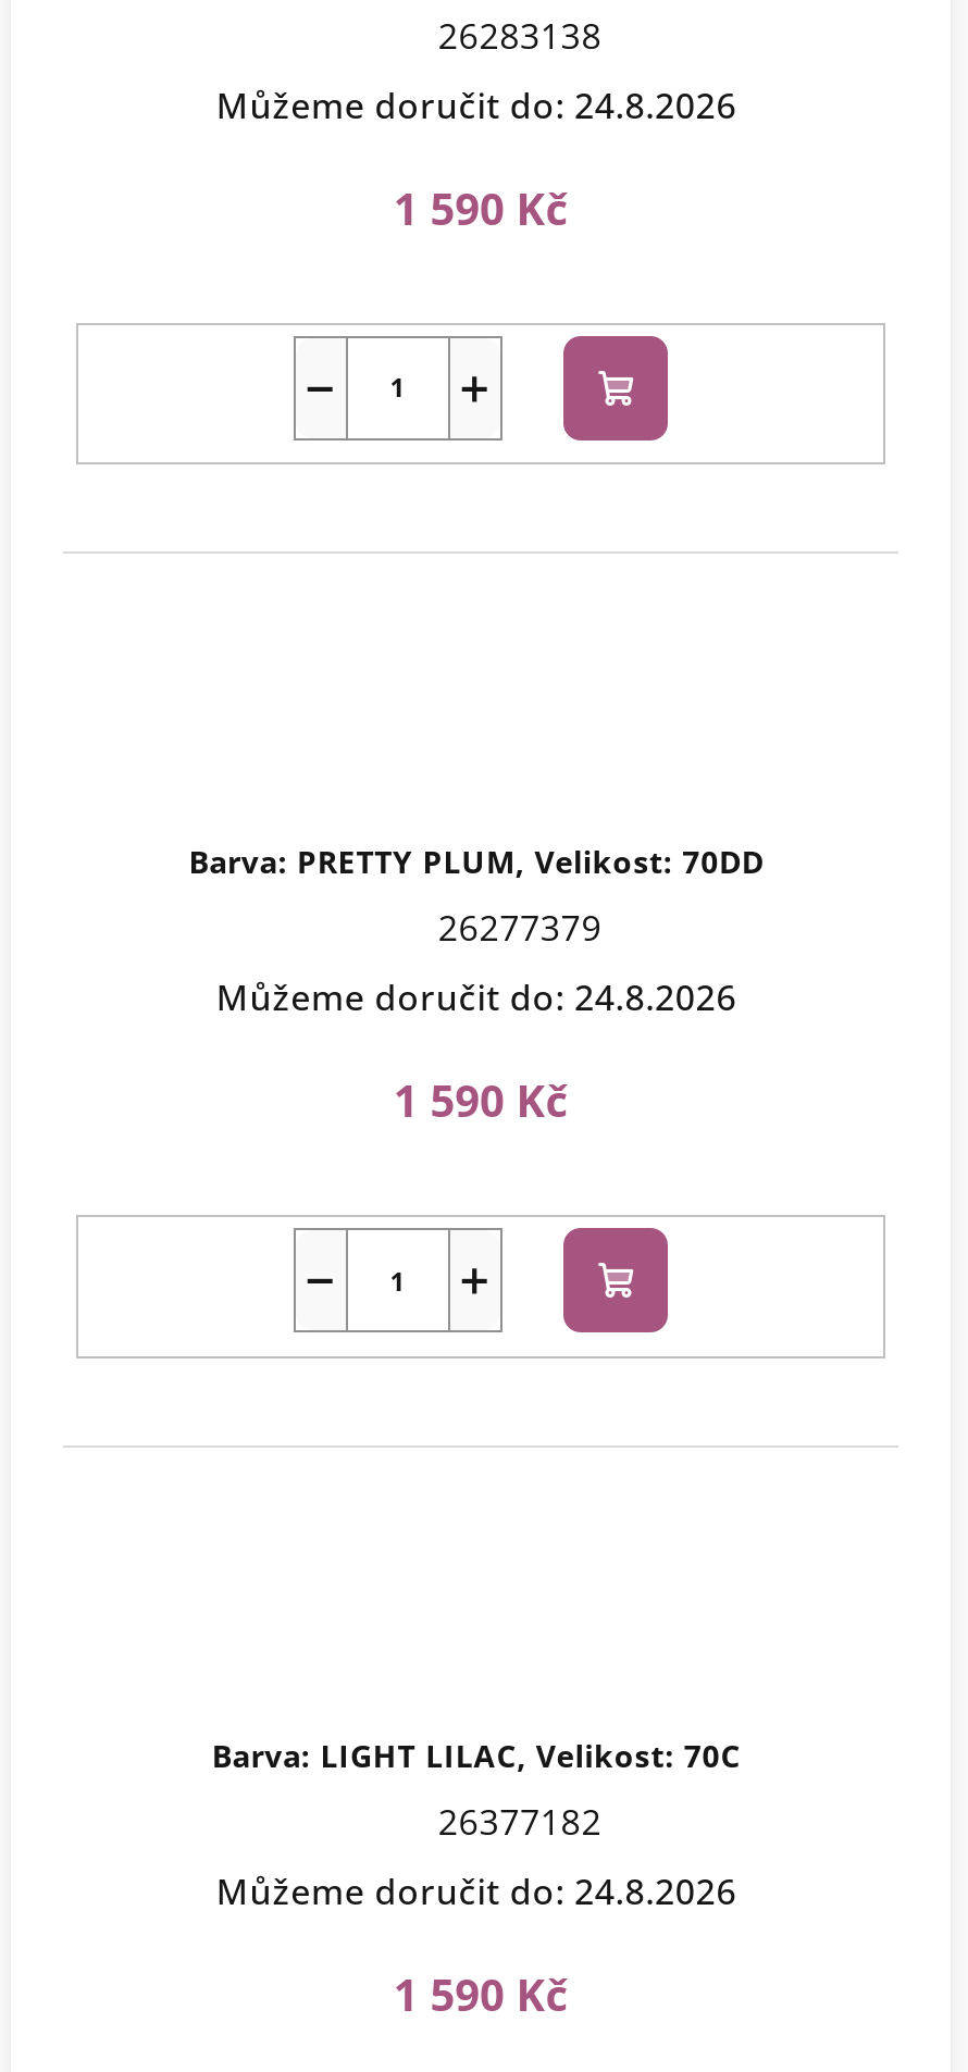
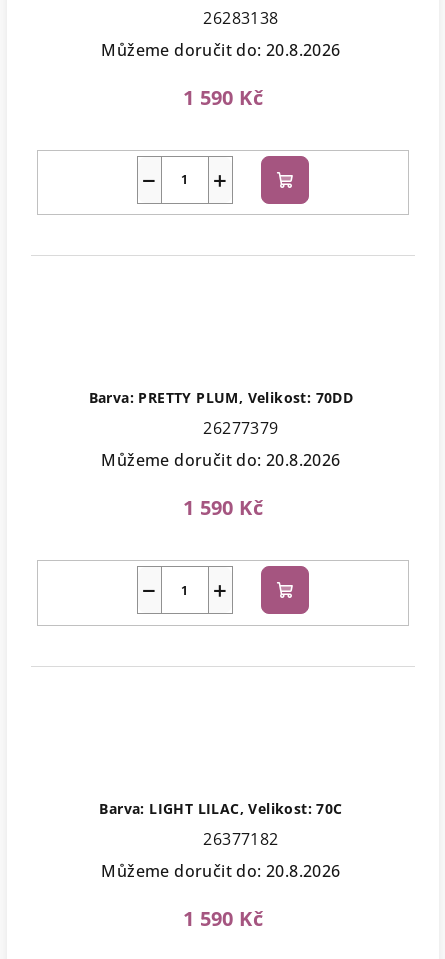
[216,82,737,129] Můžeme doručit do: 24.8.2026 -> [101,39,341,61] Můžeme doručit do: 20.8.2026
[216,974,737,1022] Můžeme doručit do: 24.8.2026 -> [101,449,341,471] Můžeme doručit do: 20.8.2026
[216,1867,737,1915] Můžeme doručit do: 24.8.2026 -> [101,860,341,882] Můžeme doručit do: 20.8.2026

